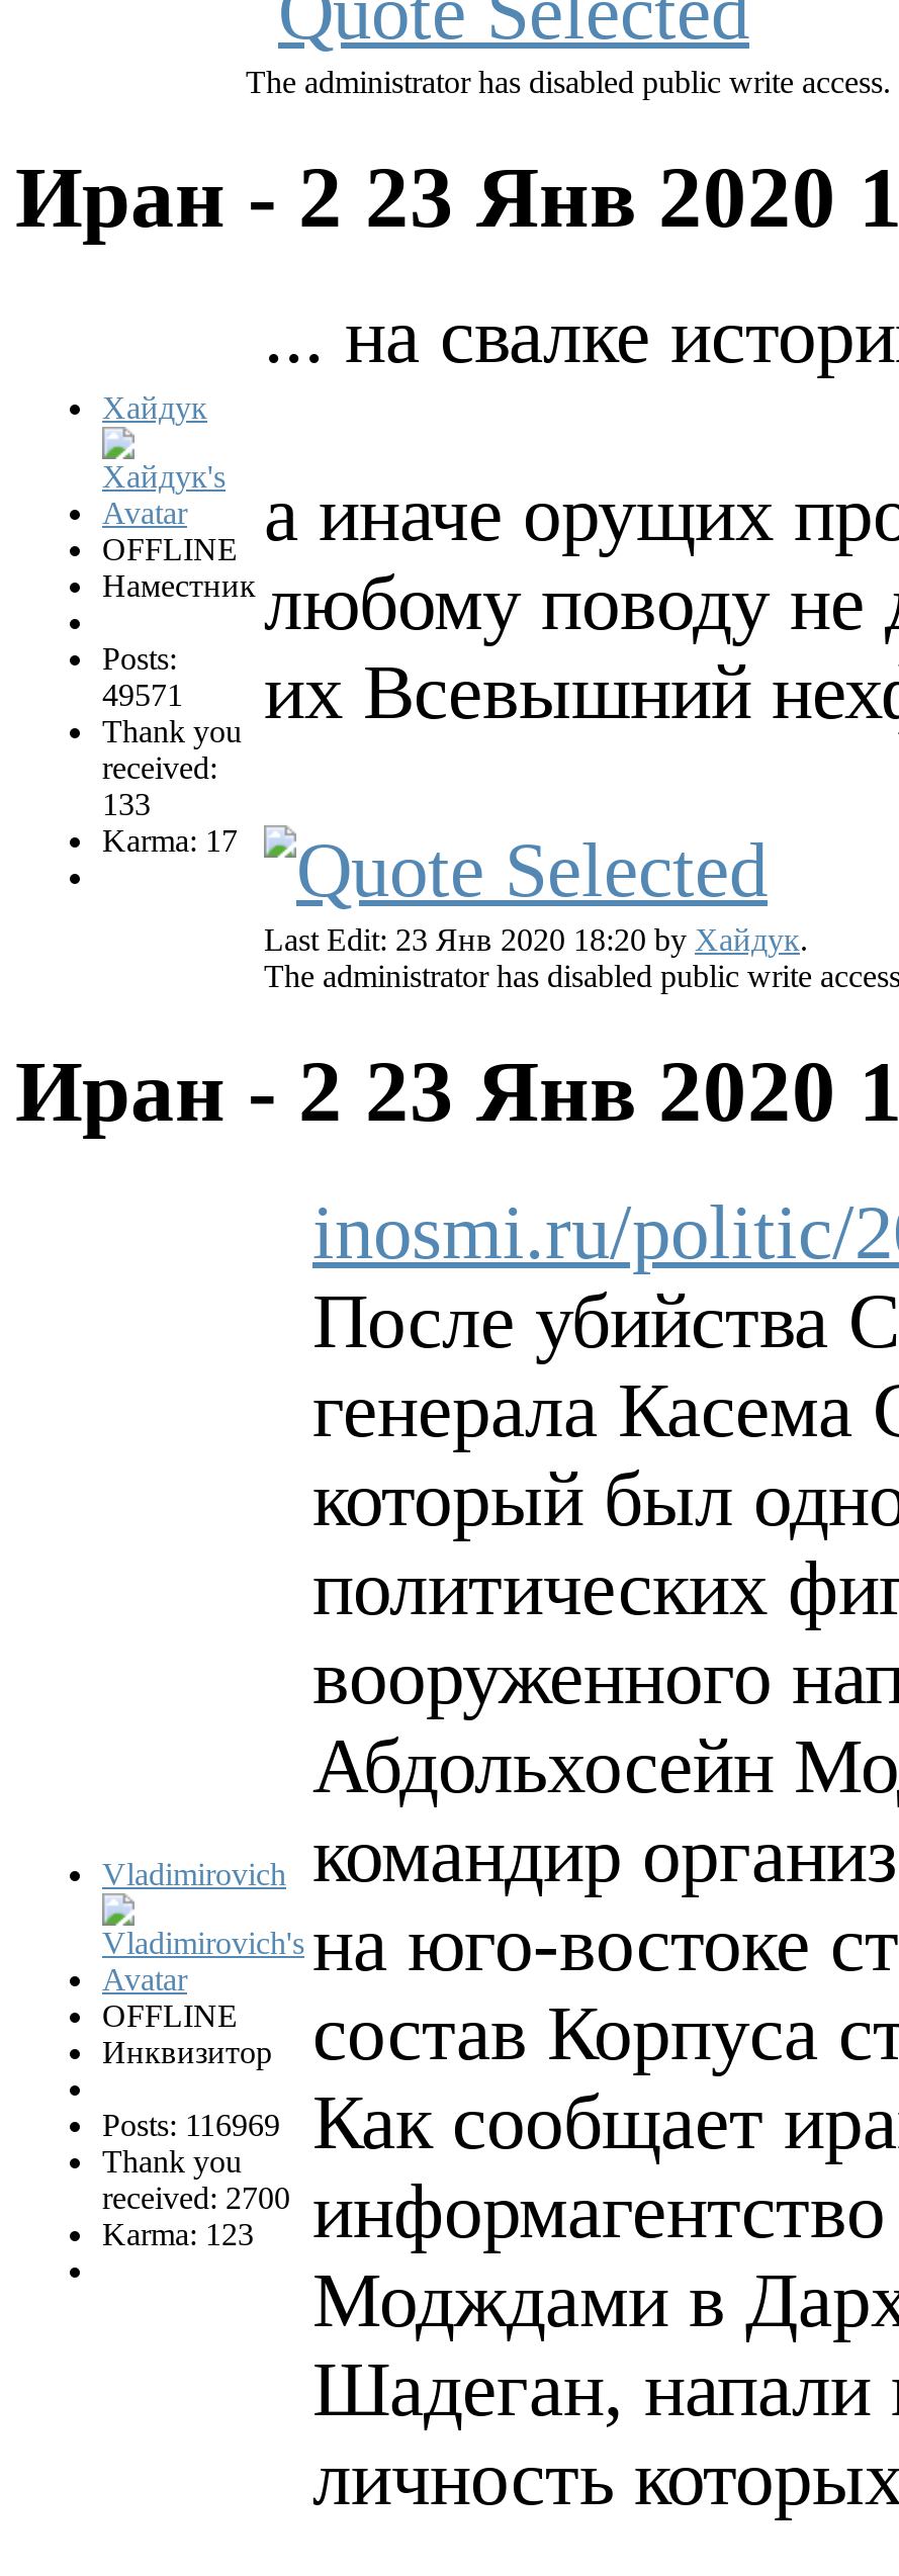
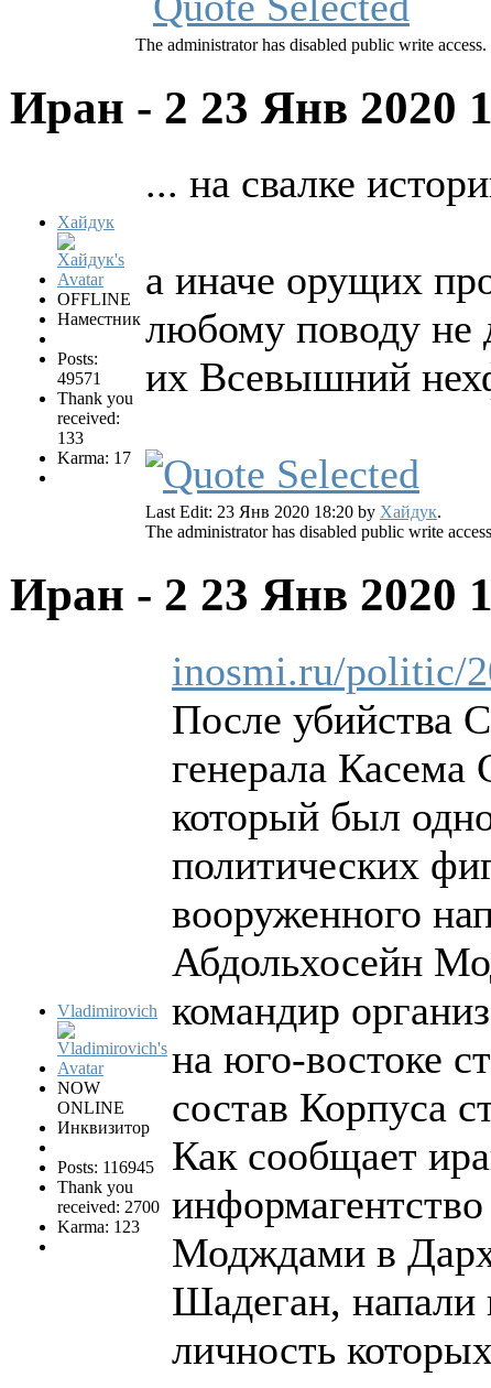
[102,1999,238,2033] OFFLINE -> [57,1079,124,1117] NOW | ONLINE
[102,2108,280,2143] Posts: 116969 -> [57,1158,154,1177] Posts: 116945

